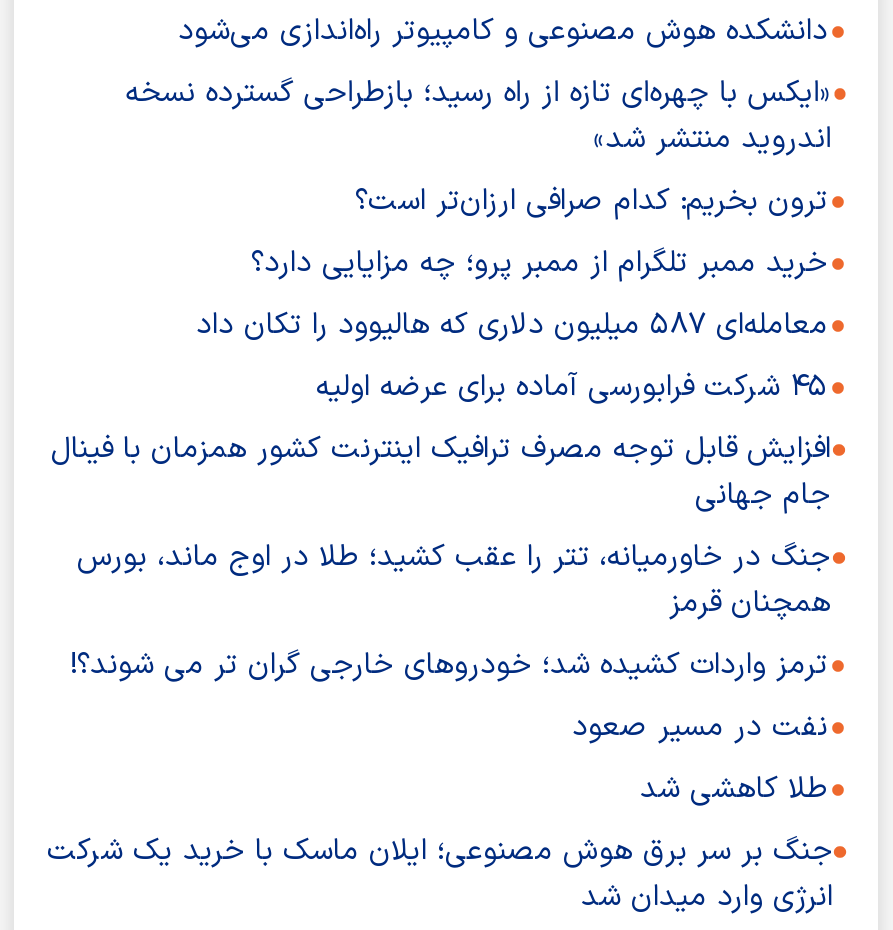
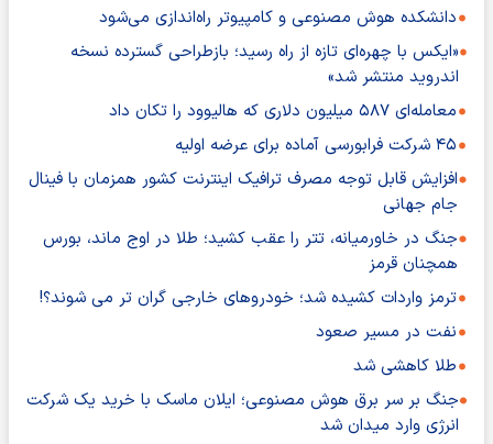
[250,180,828,288] ترون بخریم: کدام صرافی ارزان‌تر است؟ | خرید ممبر تلگرام از ممبر پرو؛ چه مزایایی دارد؟ -> none

